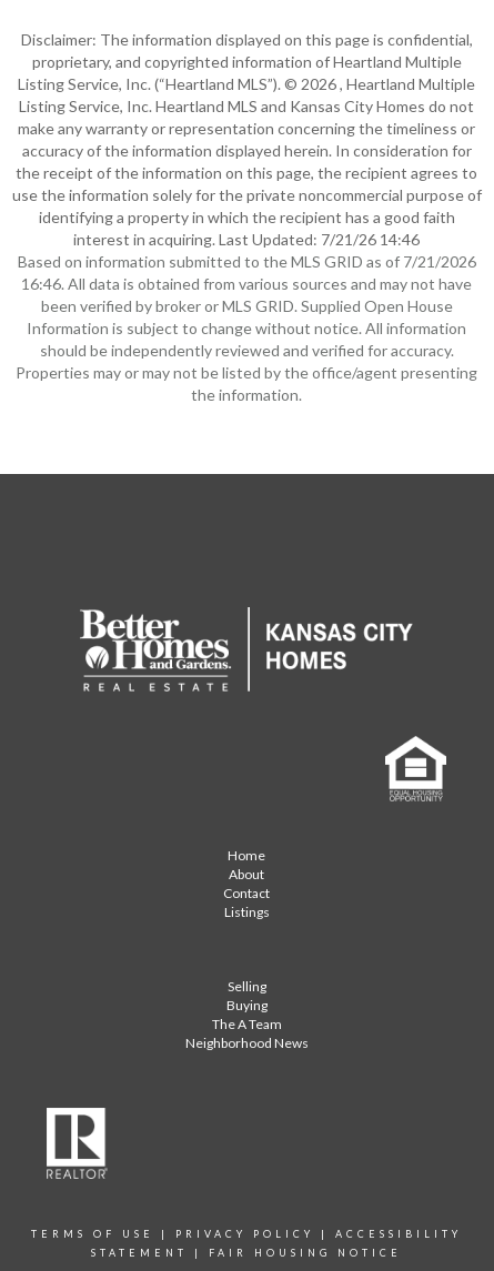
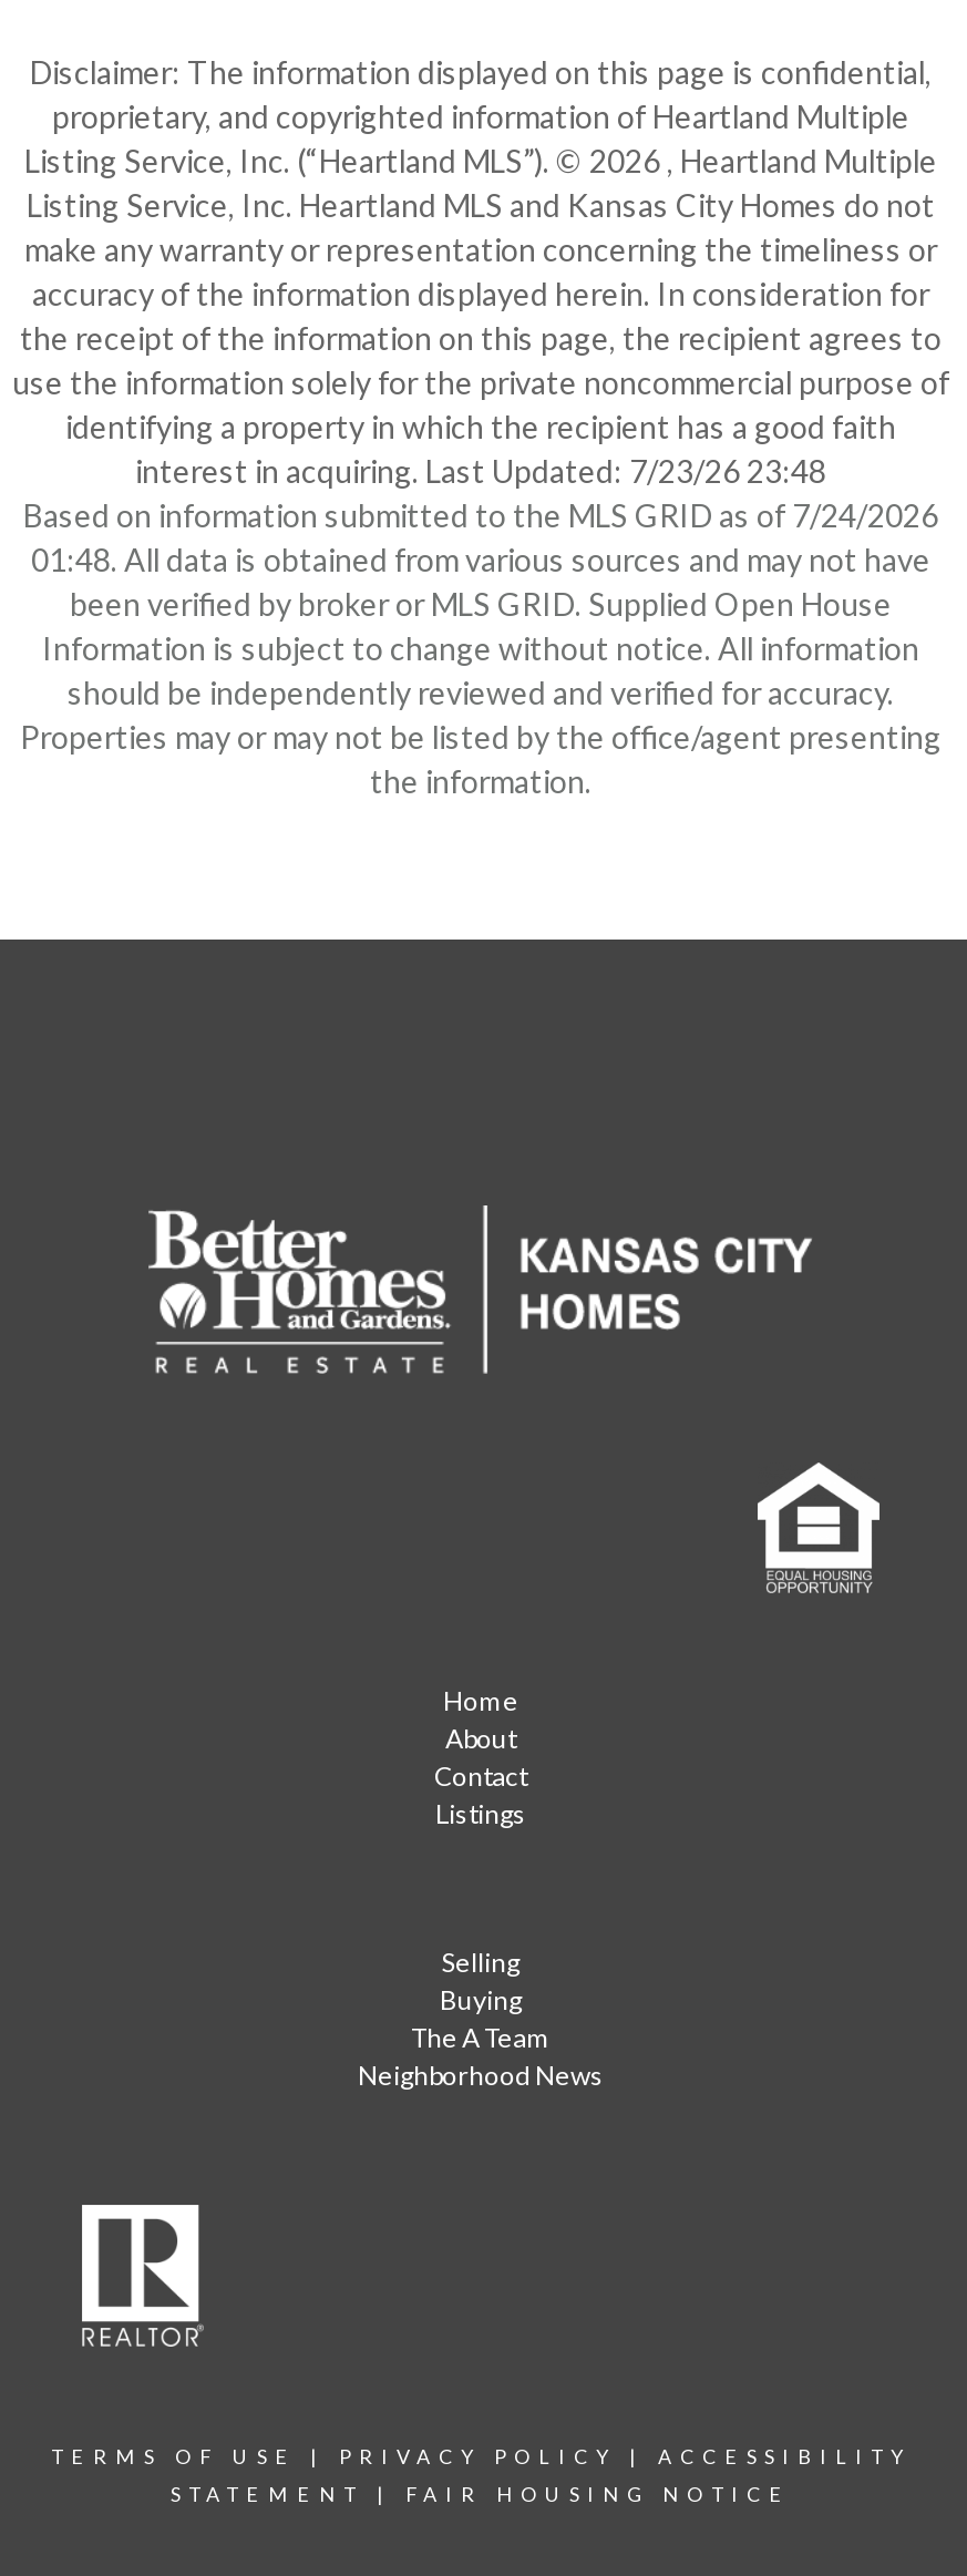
[73,230,420,249] interest in acquiring. Last Updated: 7/21/26 14:46 -> [135,452,826,490] interest in acquiring. Last Updated: 7/23/26 23:48
[17,252,476,271] Based on information submitted to the MLS GRID as of 7/21/2026 -> [23,496,938,534] Based on information submitted to the MLS GRID as of 7/24/2026
[21,274,472,293] 16:46. All data is obtained from various sources and may not have -> [31,541,930,578] 01:48. All data is obtained from various sources and may not have

